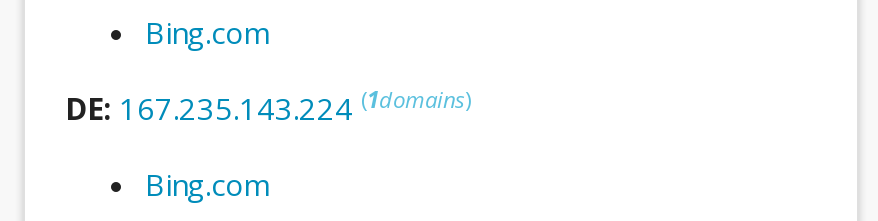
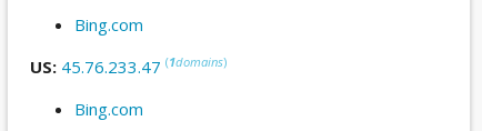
[65,84,471,128] DE: 167.235.143.224 (1domains) -> [30,54,227,78] US: 45.76.233.47 (1domains)

